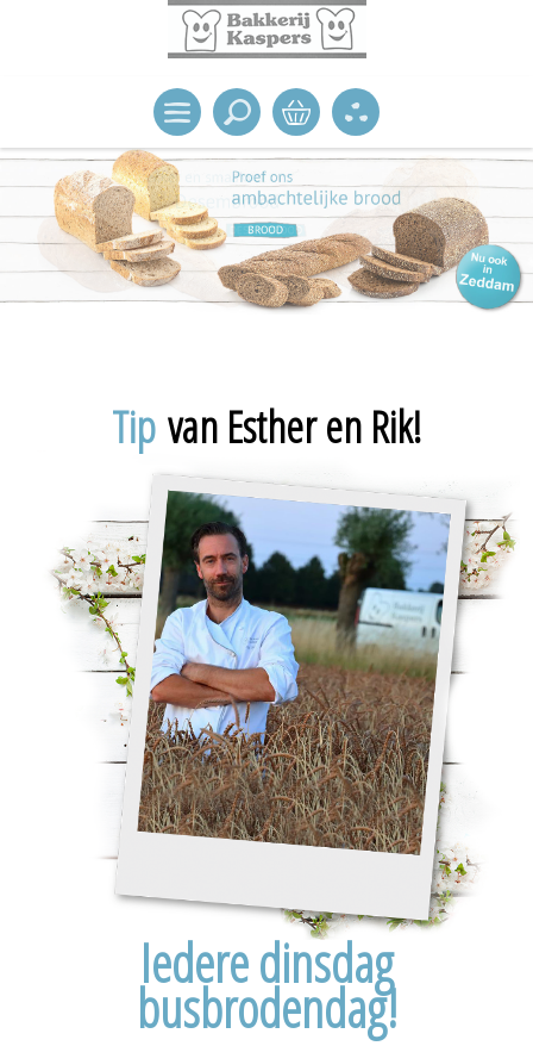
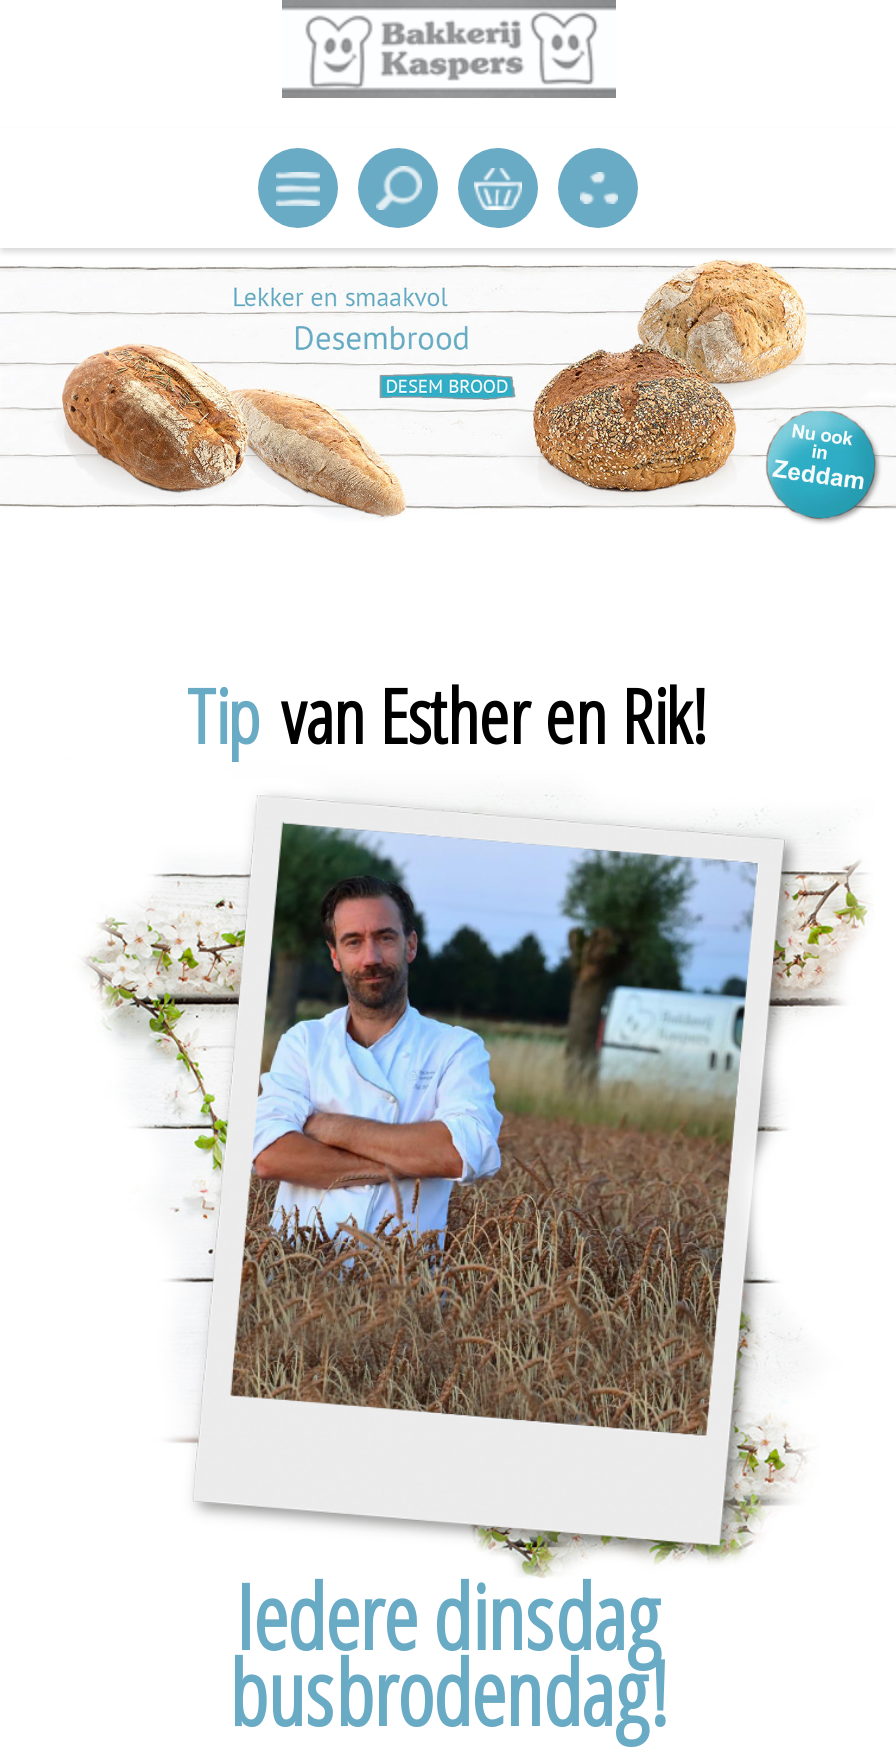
[38,149,518,311] [image] -> [62,252,872,520] [image]

